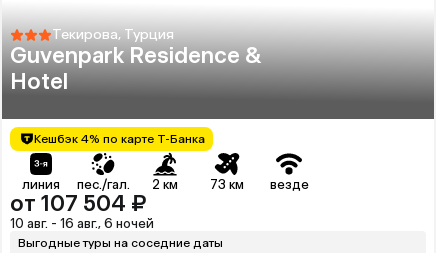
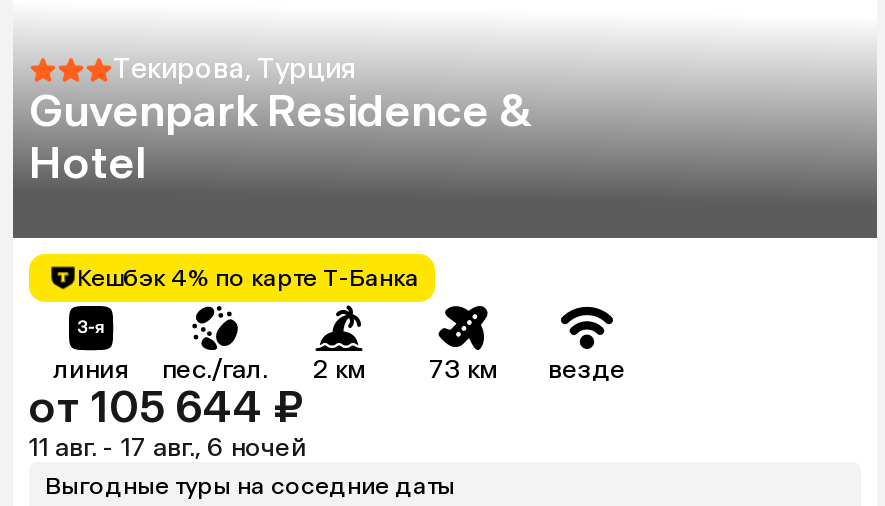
[10,190,146,217] от 107 504 ₽ -> [29,380,303,434] от 105 644 ₽
[10,216,154,231] 10 авг. - 16 авг., 6 ночей -> [29,432,307,462] 11 авг. - 17 авг., 6 ночей

